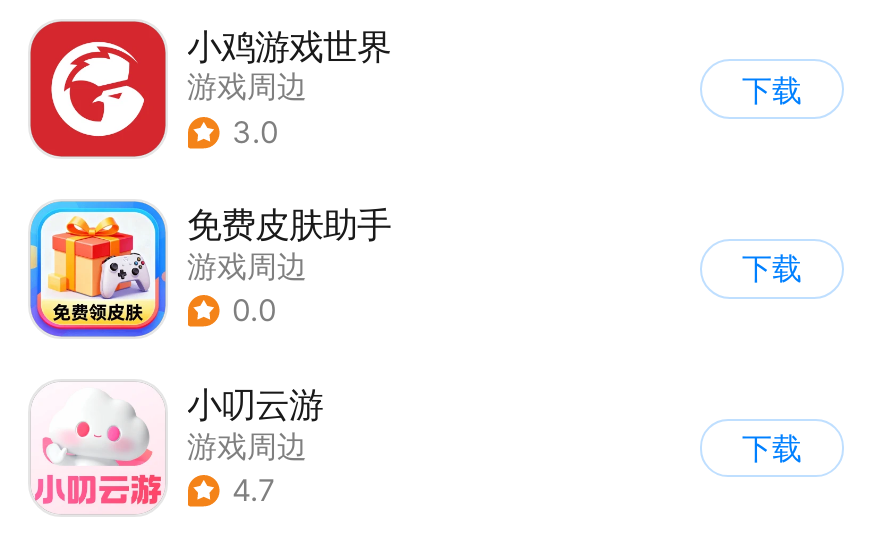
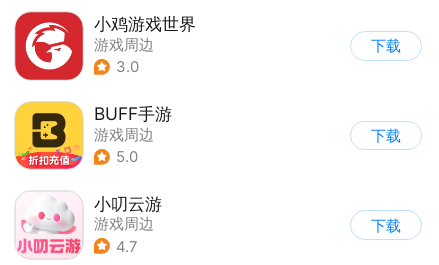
[28,200,391,338] [image] | 免费皮肤助手 -> [14,101,171,170] [image] | BUFF手游
[232,294,276,330] 0.0 -> [116,148,138,166] 5.0

